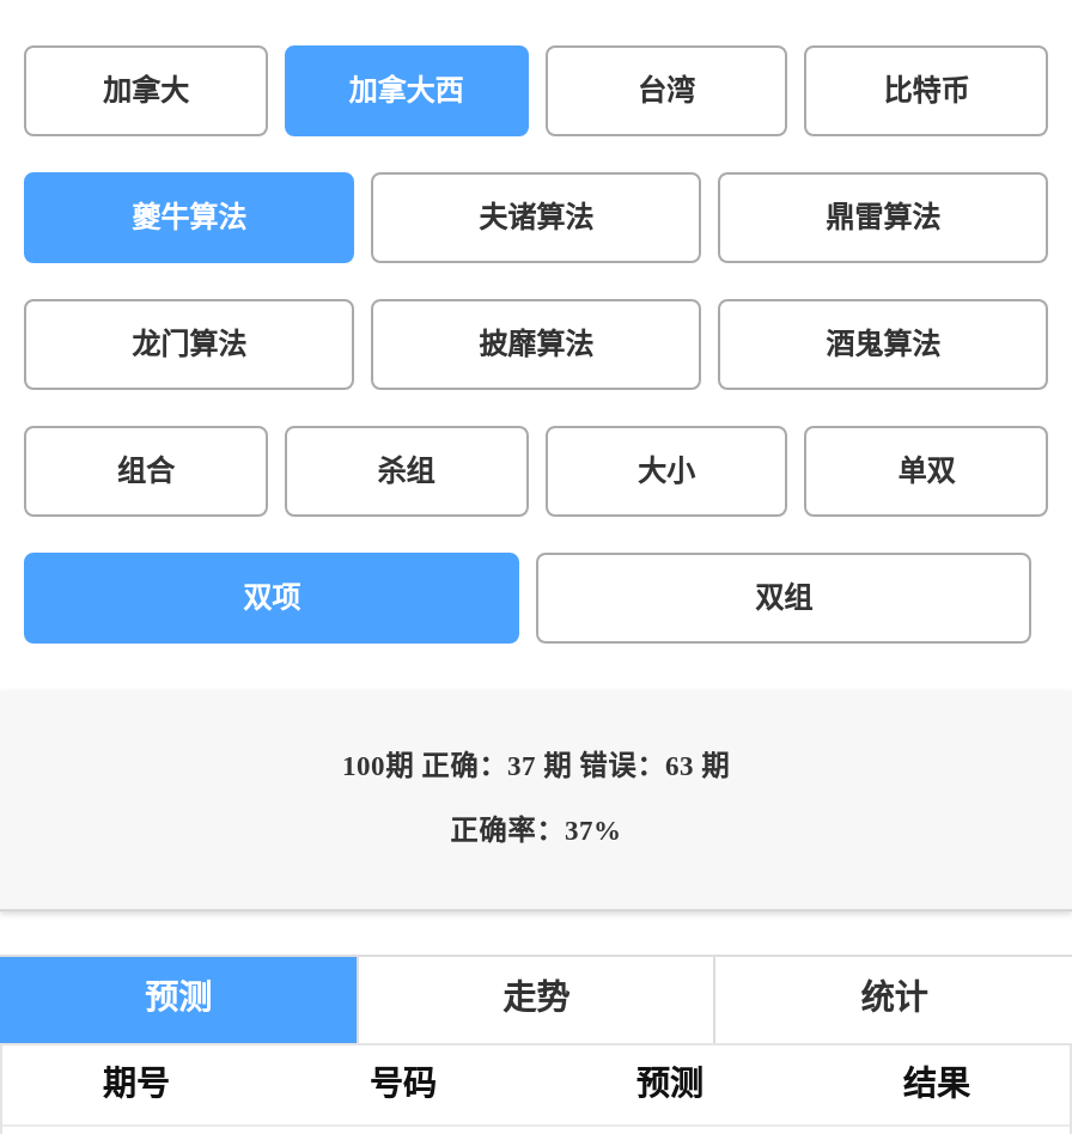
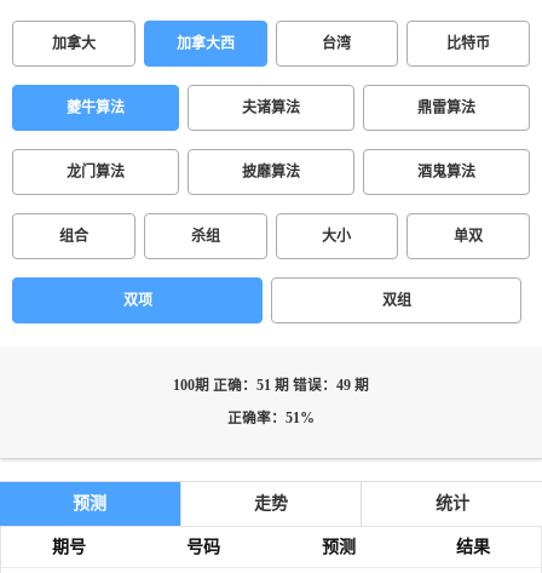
[342,751,730,782] 100期 正确：37 期 错误：63 期 -> [173,378,369,394] 100期 正确：51 期 错误：49 期
[450,816,622,847] 正确率：37% -> [227,411,315,426] 正确率：51%

